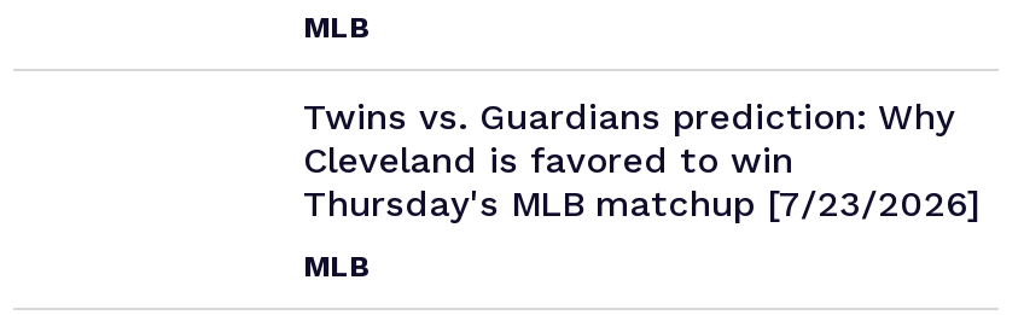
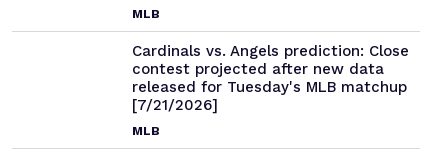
[303,95,982,226] Twins vs. Guardians prediction: Why | Cleveland is favored to win | Thursday's MLB matchup [7/23/2026] -> [132,42,409,114] Cardinals vs. Angels prediction: Close | contest projected after new data | released for Tuesday's MLB matchup | [7/21/2026]

